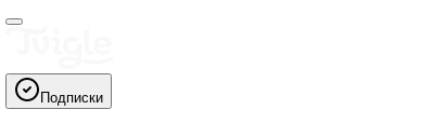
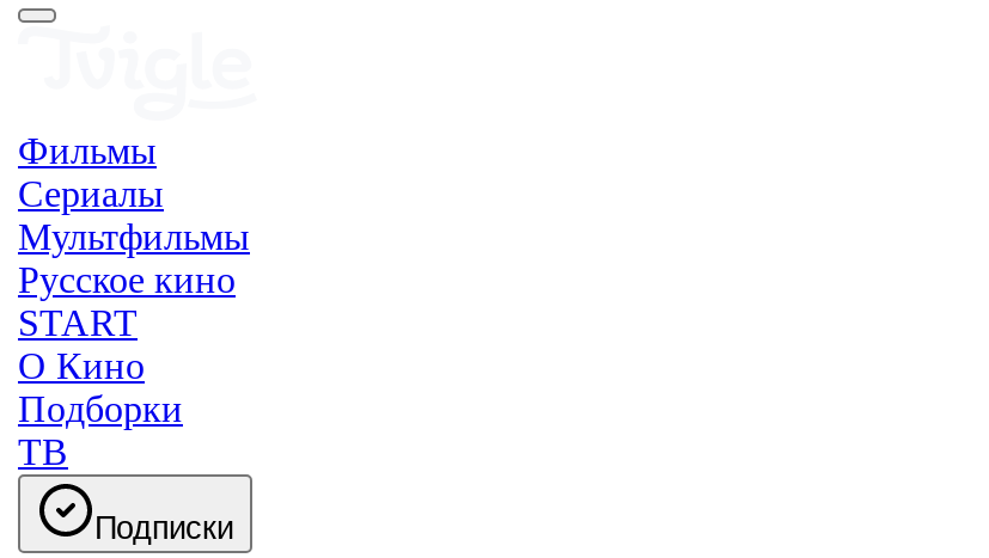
none -> [18,130,250,472] Фильмы | Сериалы | Мультфильмы | Русское кино | START | О Кино | Подборки | ТВ

